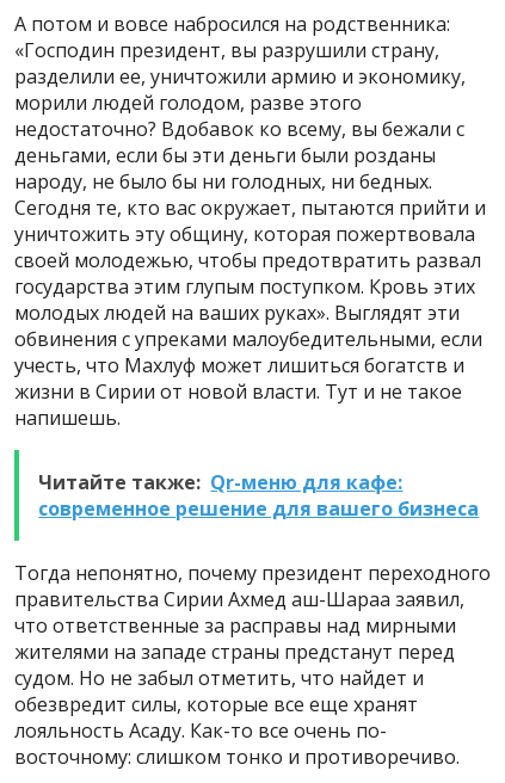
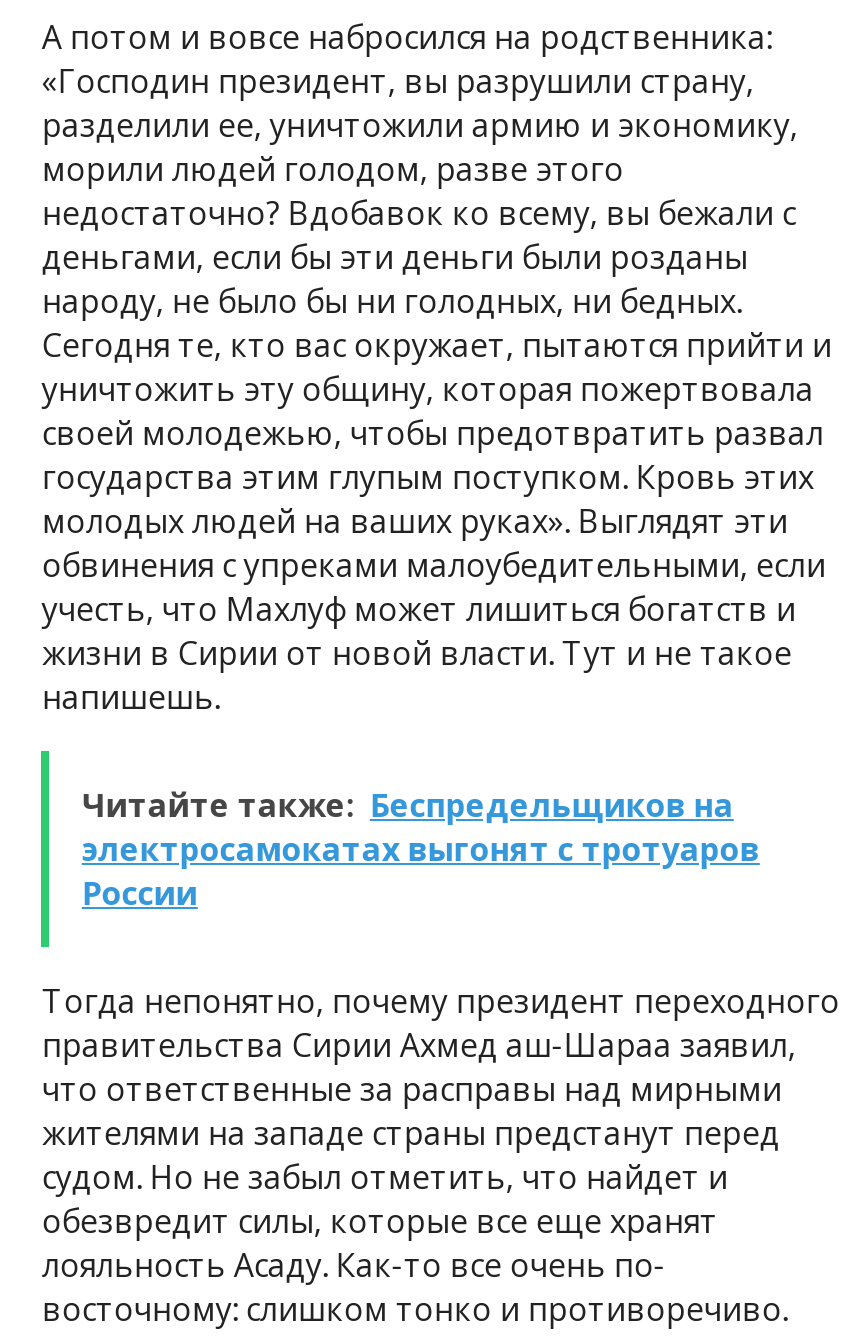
[39,469,479,521] Читайте также: Qr-меню для кафе: | современное решение для вашего бизнеса -> [82,783,760,915] Читайте также: Беспредельщиков на | электросамокатах выгонят с тротуаров | России

